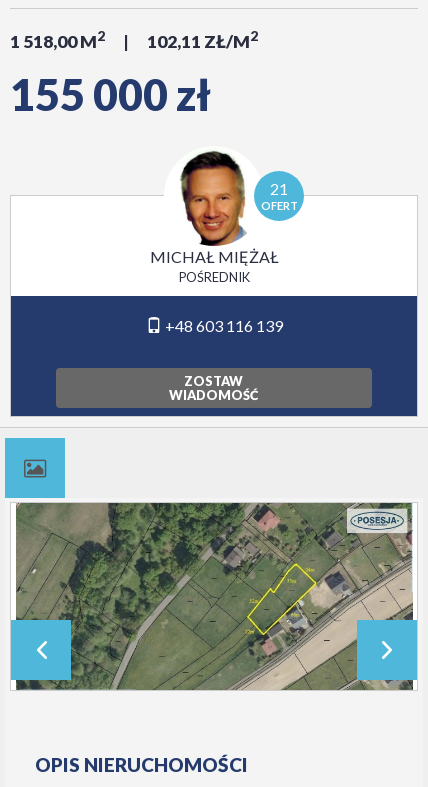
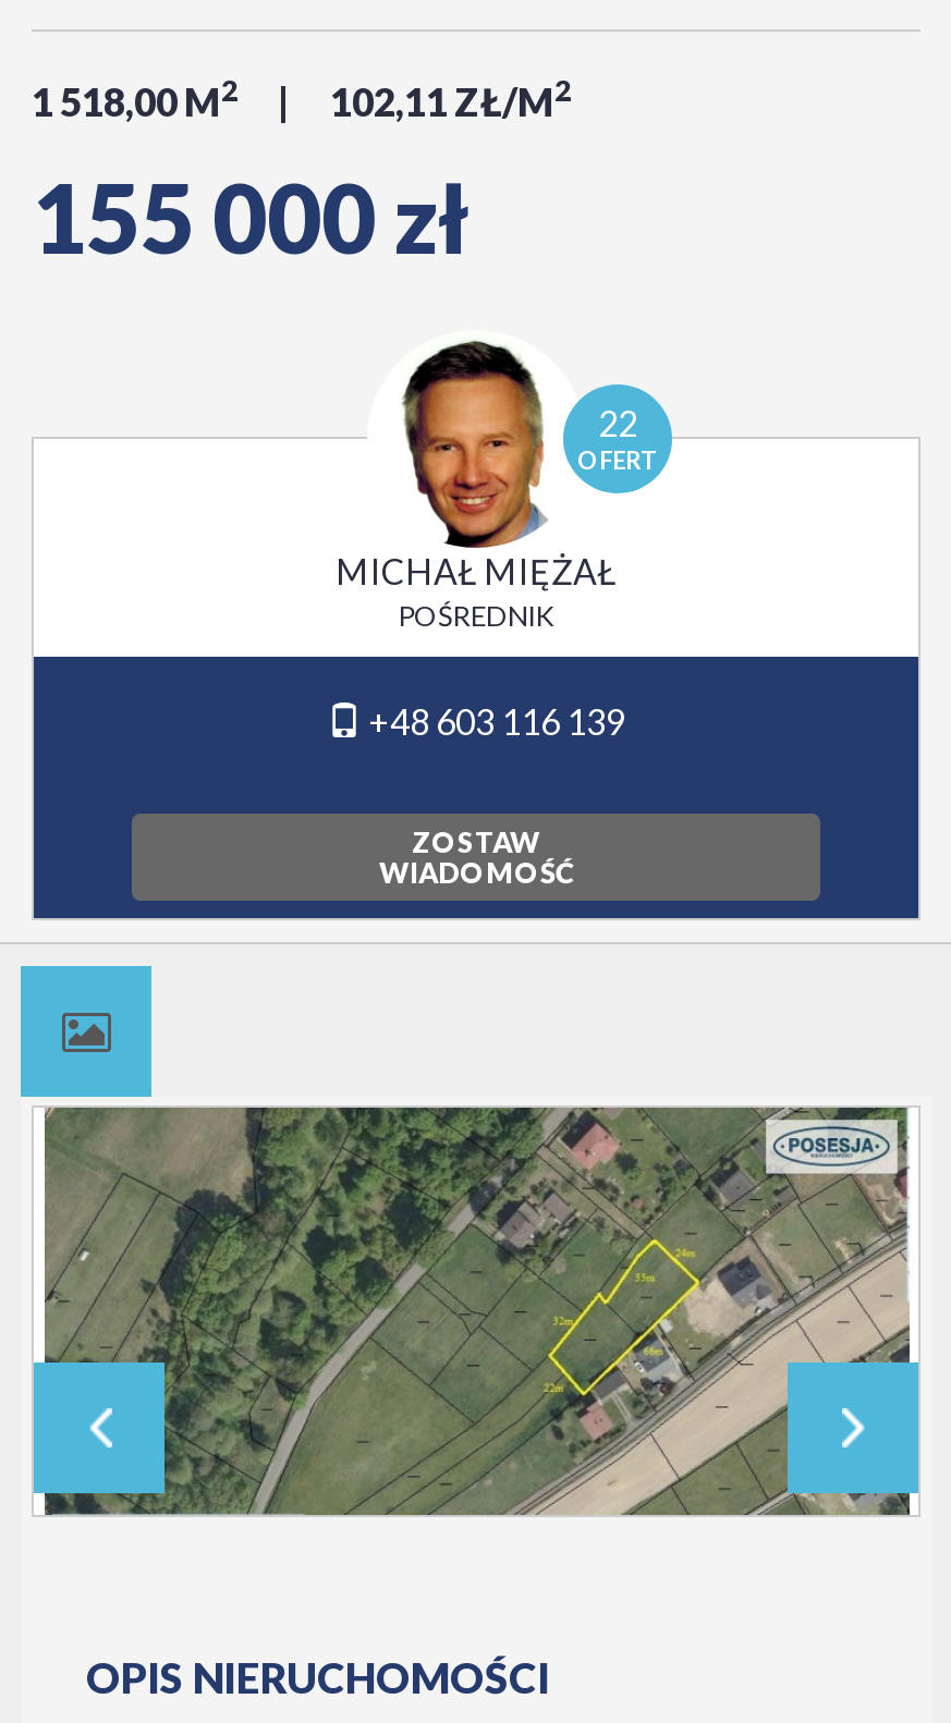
[270,179,288,198] 21 -> [598,402,637,443] 22

